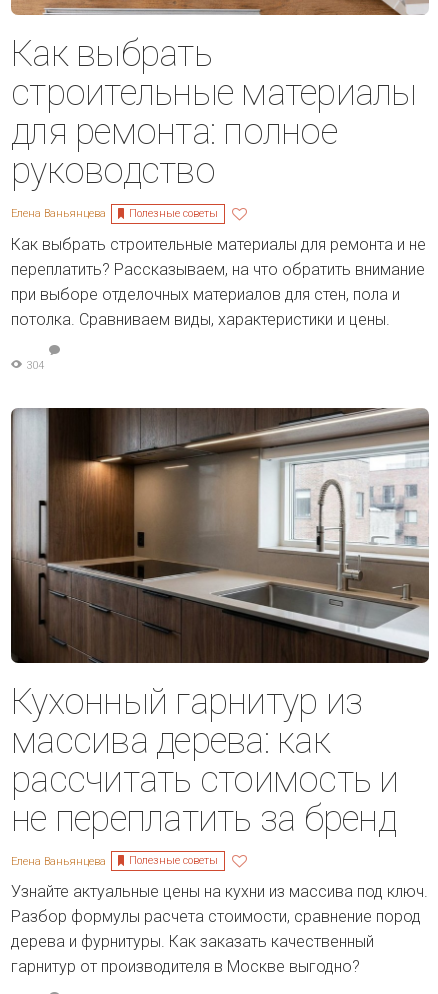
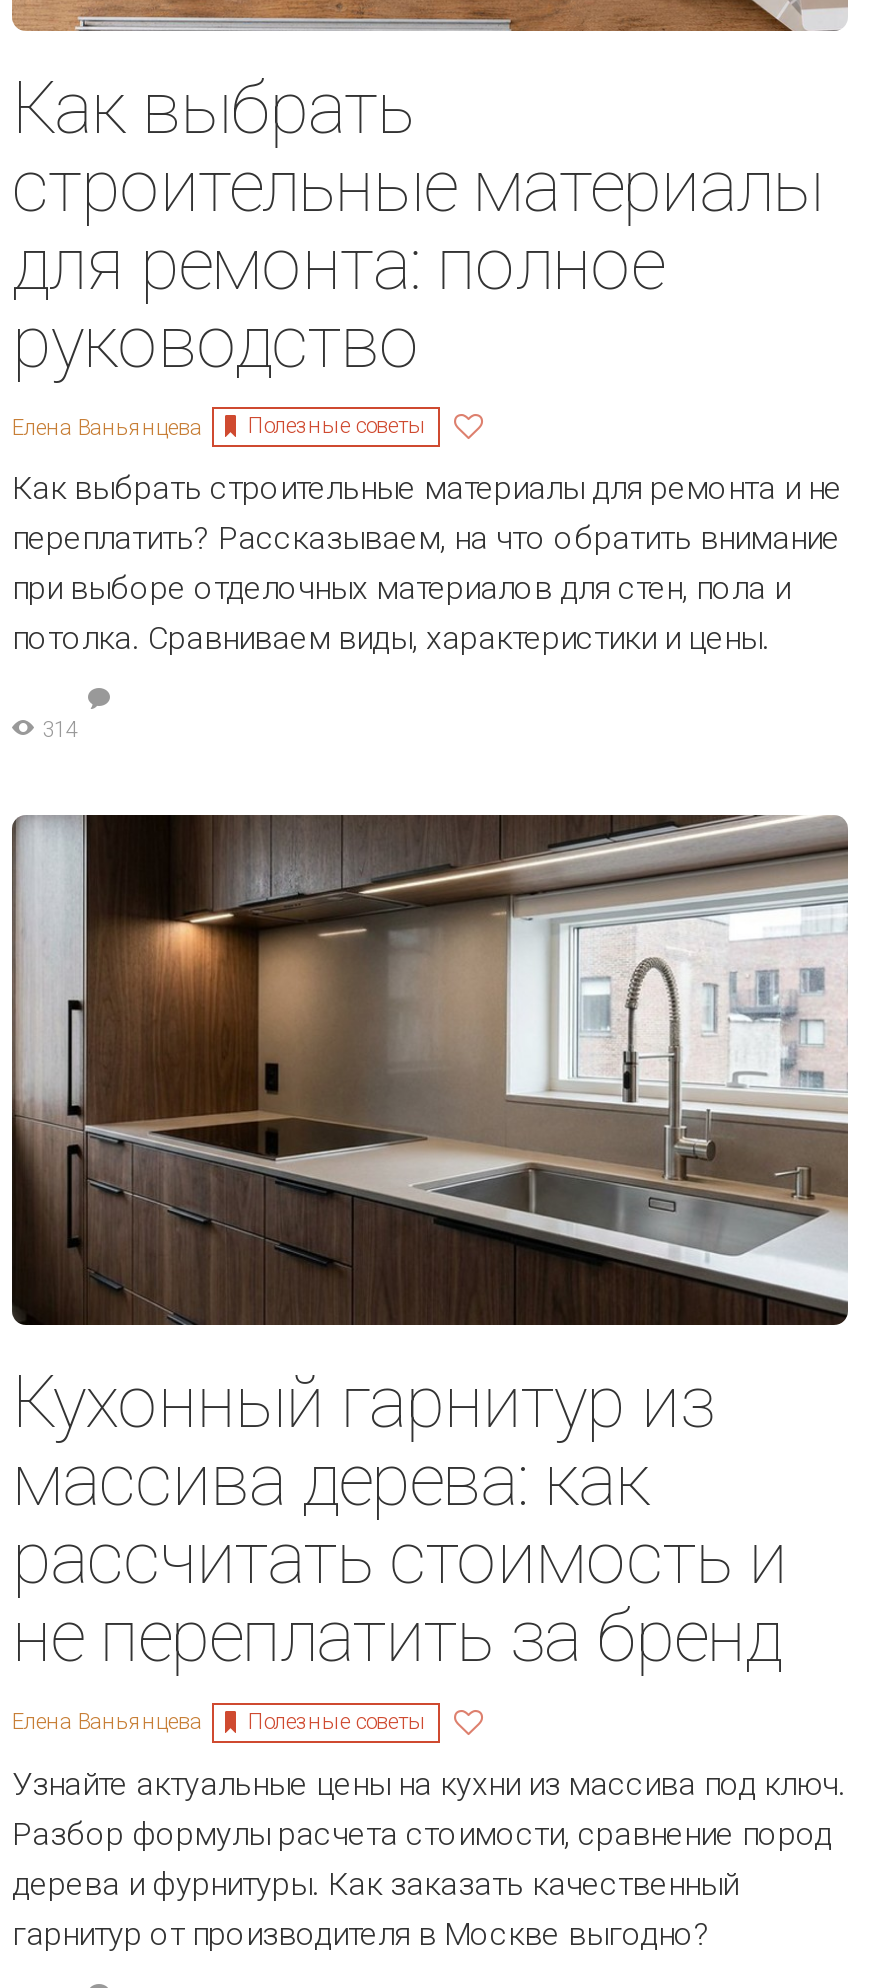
[26,359,44,372] 304 -> [42,718,78,744] 314

